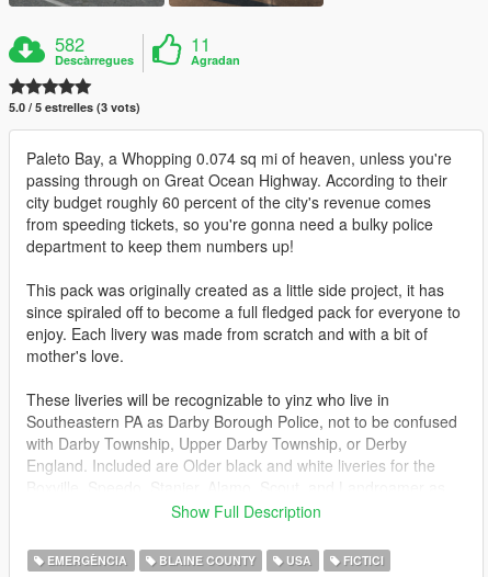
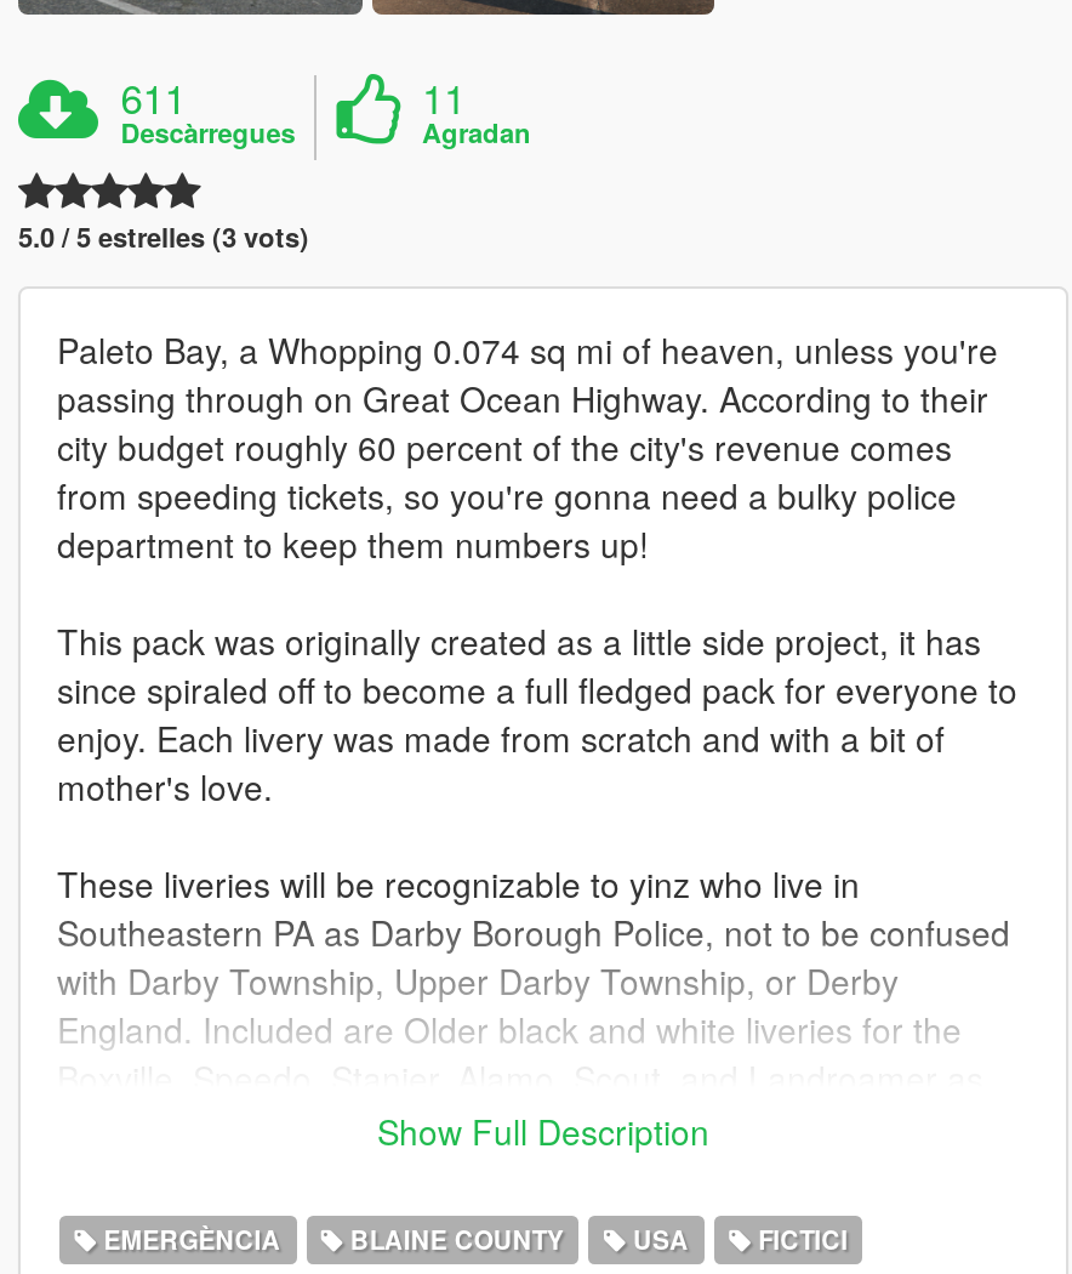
[55,30,85,57] 582 -> [121,67,186,125] 611

